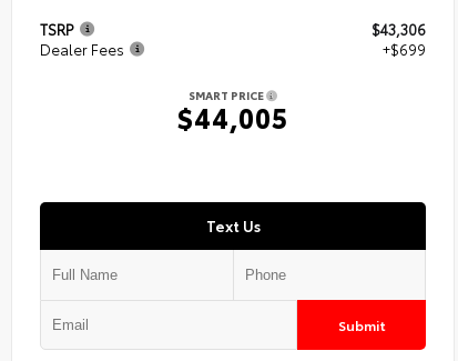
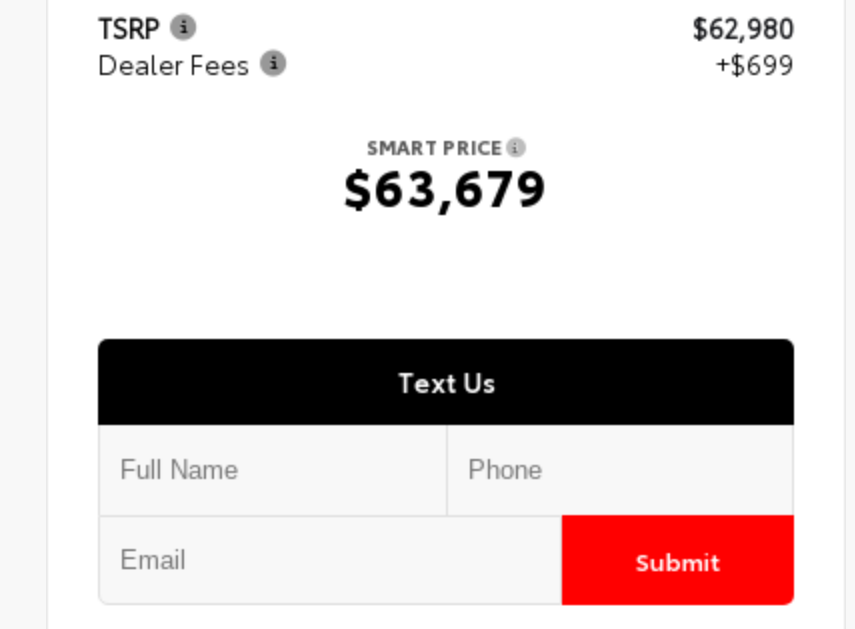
[372,19,426,39] $43,306 -> [692,9,794,45] $62,980
[177,98,288,136] $44,005 -> [344,152,548,220] $63,679

